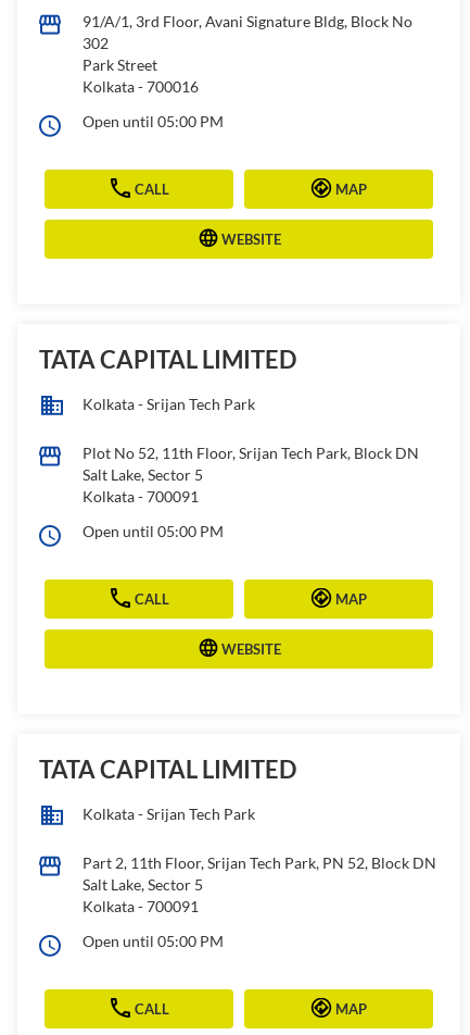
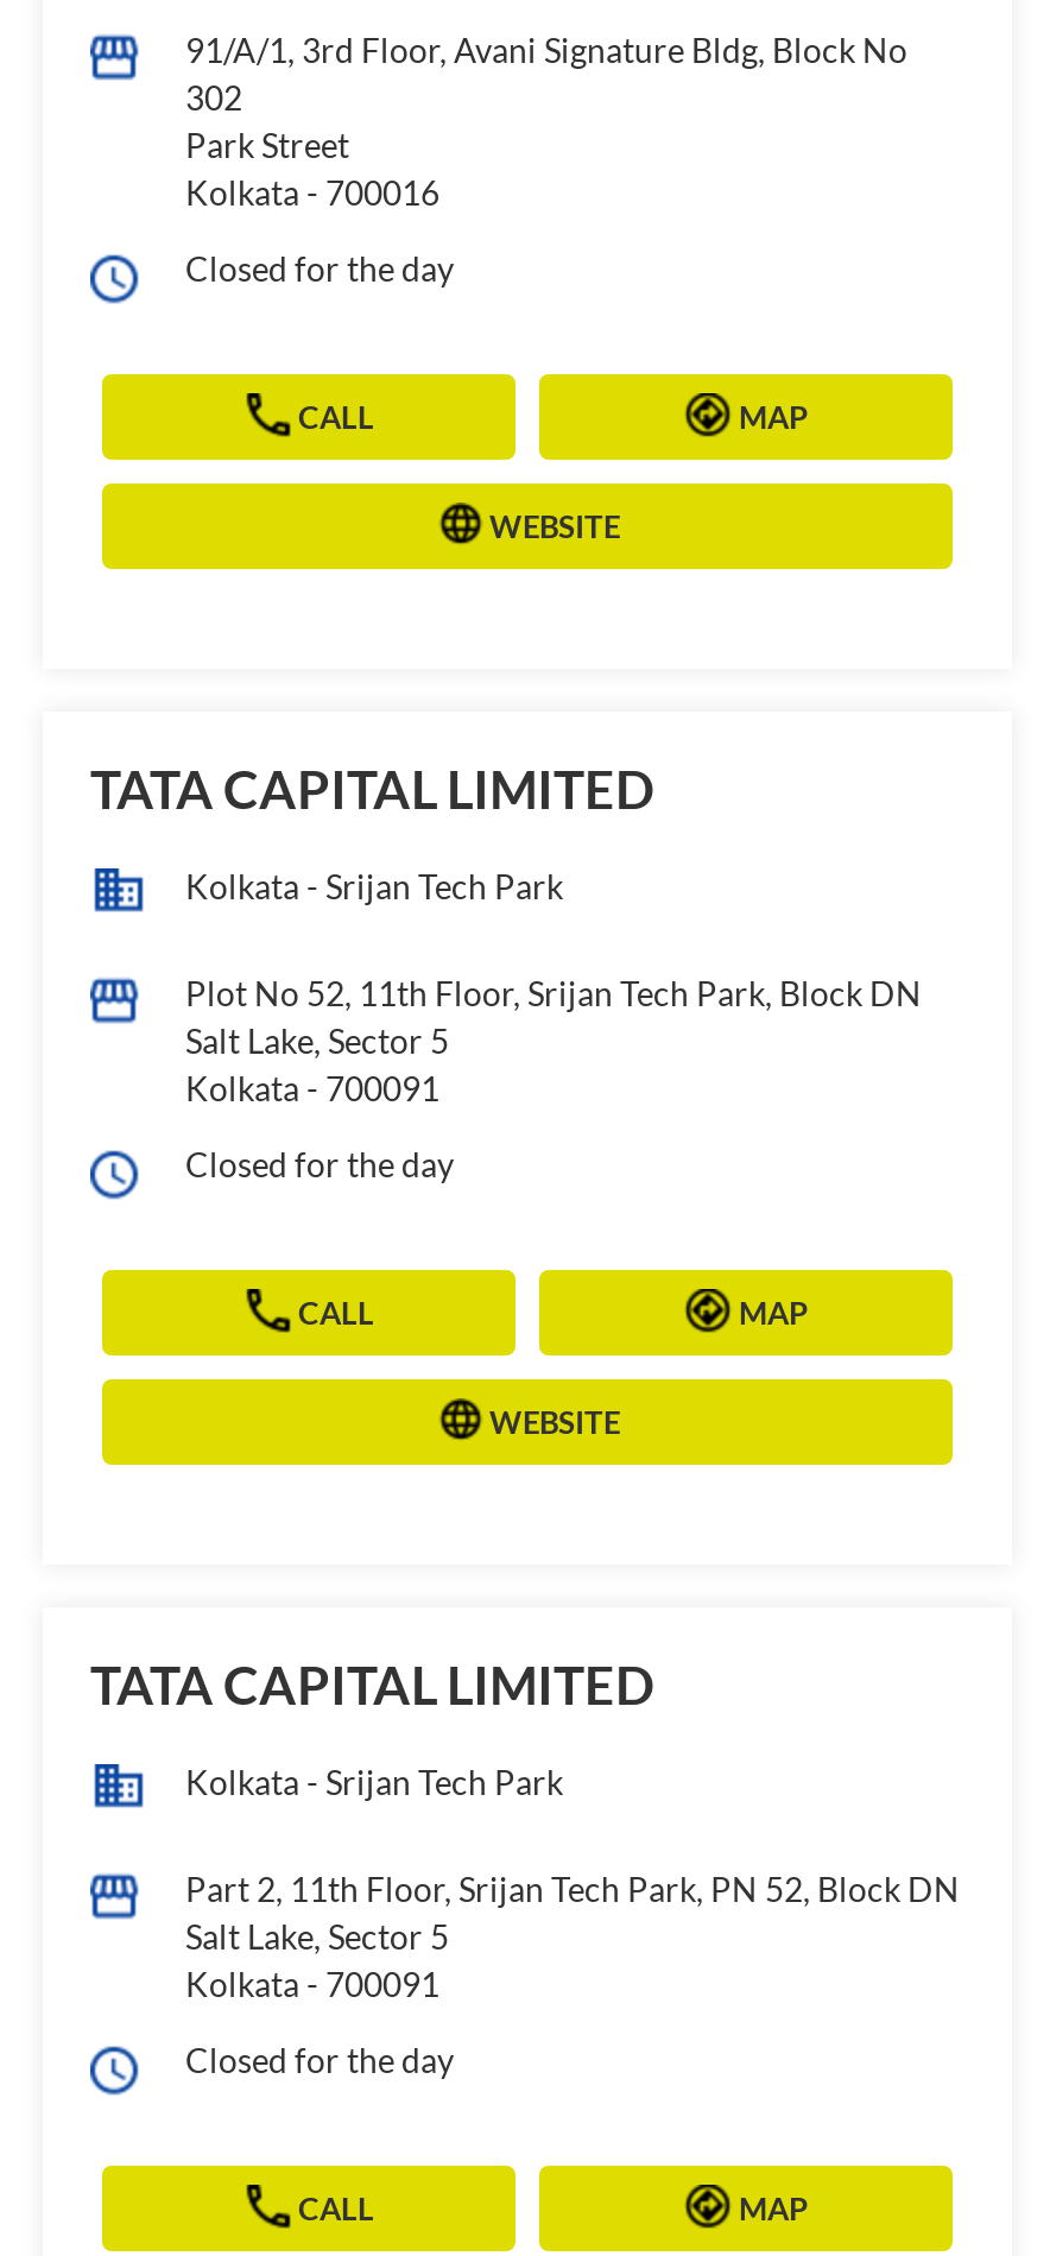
[82,112,224,131] Open until 05:00 PM -> [185,249,454,290] Closed for the day
[82,522,224,541] Open until 05:00 PM -> [185,1145,454,1185] Closed for the day
[82,932,224,951] Open until 05:00 PM -> [185,2041,454,2081] Closed for the day

